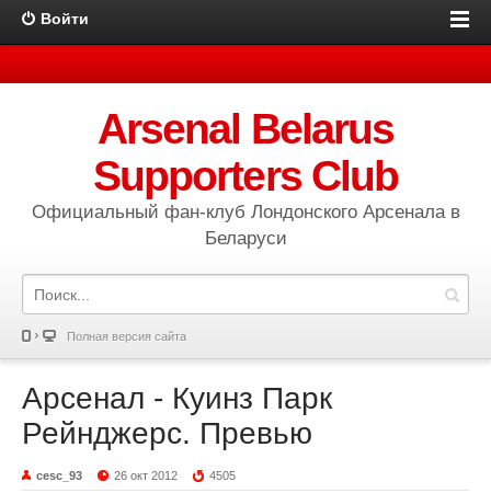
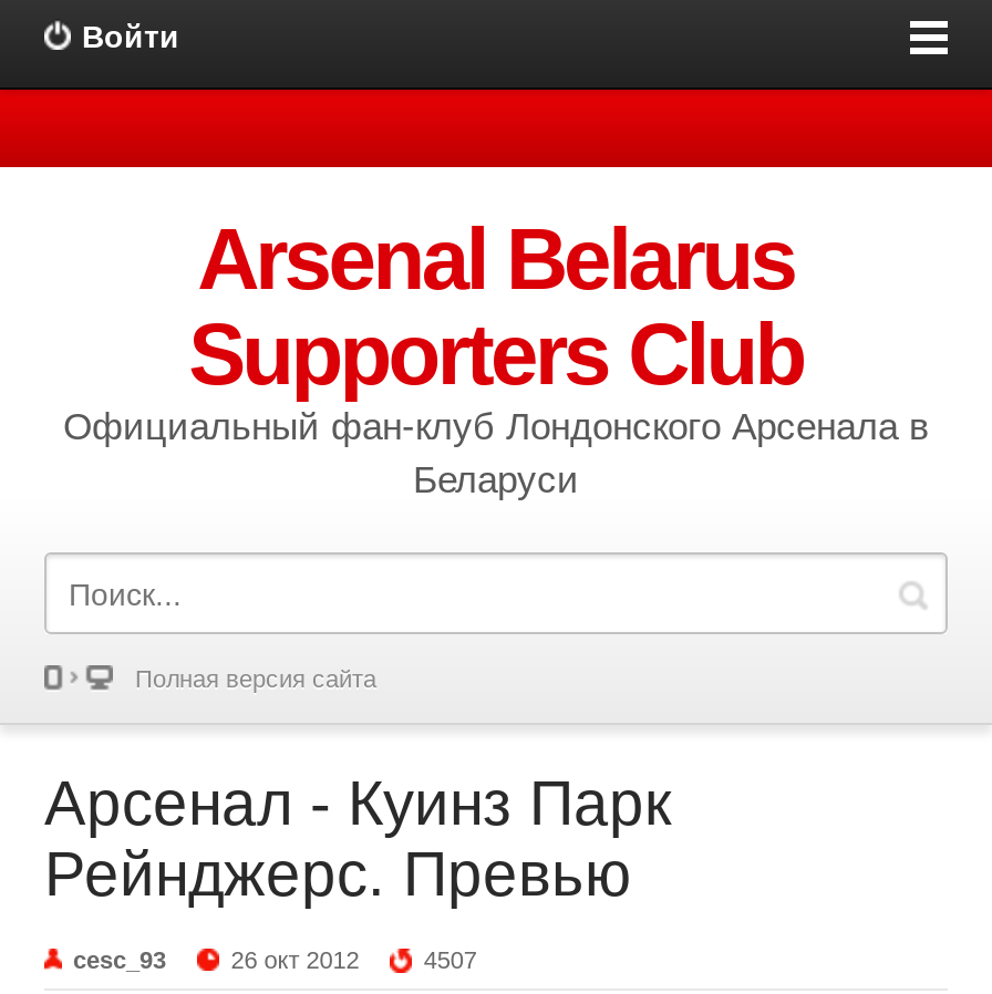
[210,469,236,482] 4505 -> [424,946,477,973] 4507

